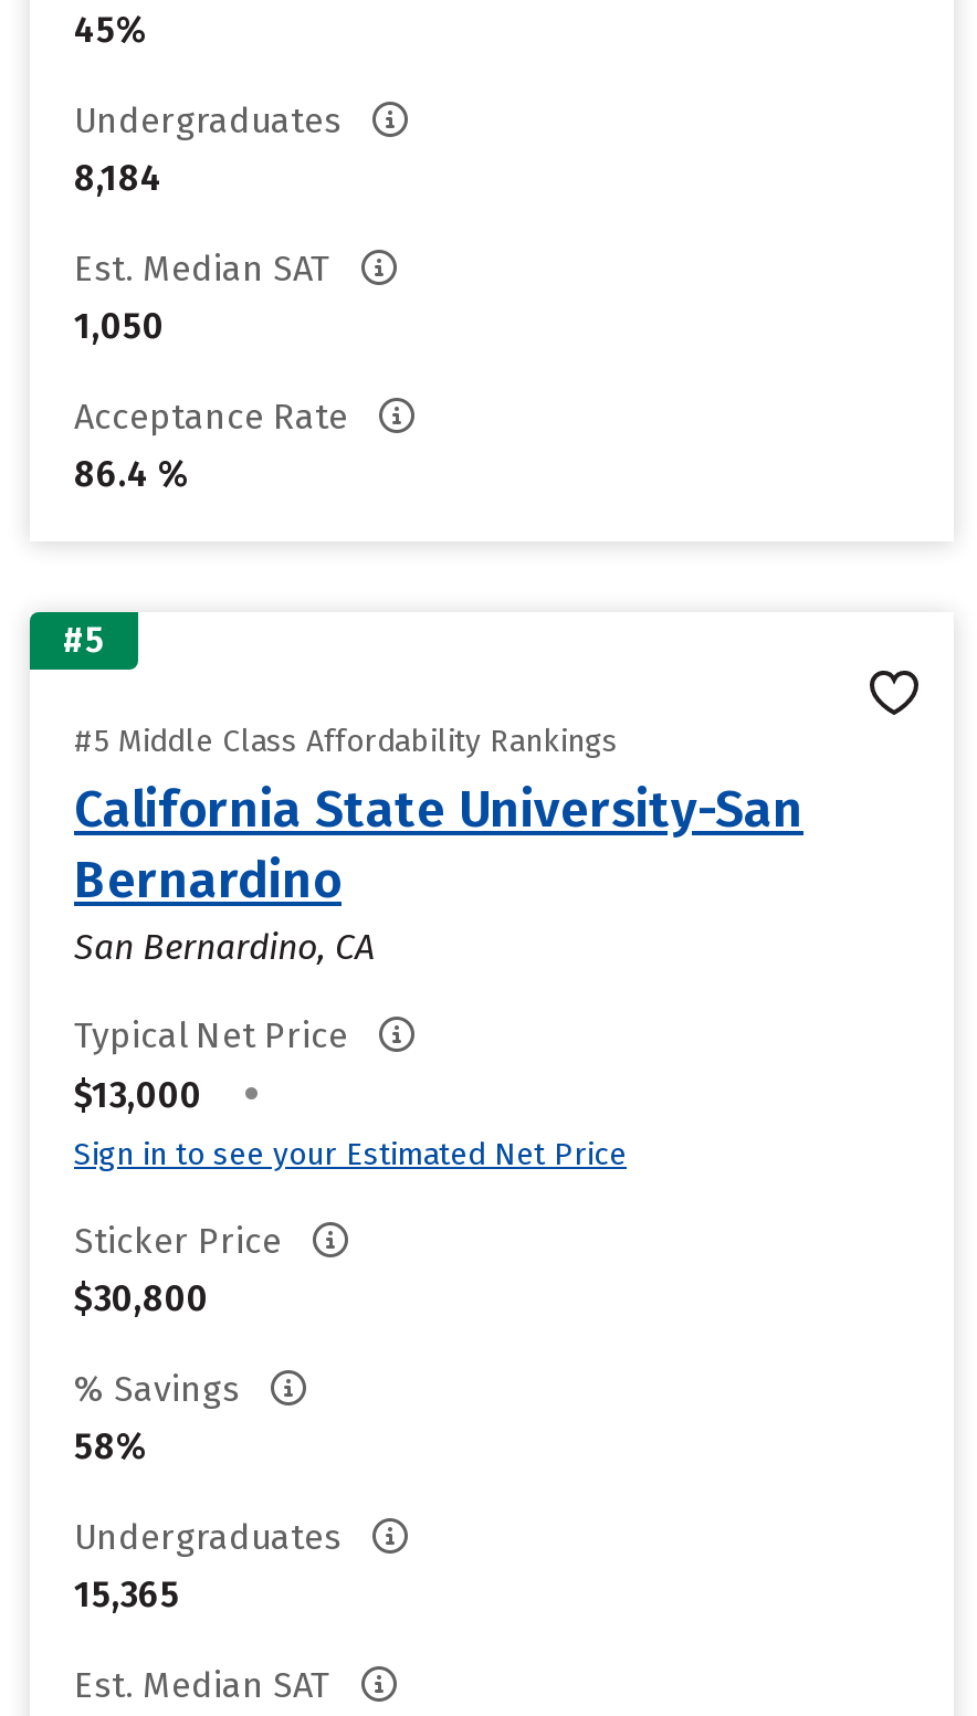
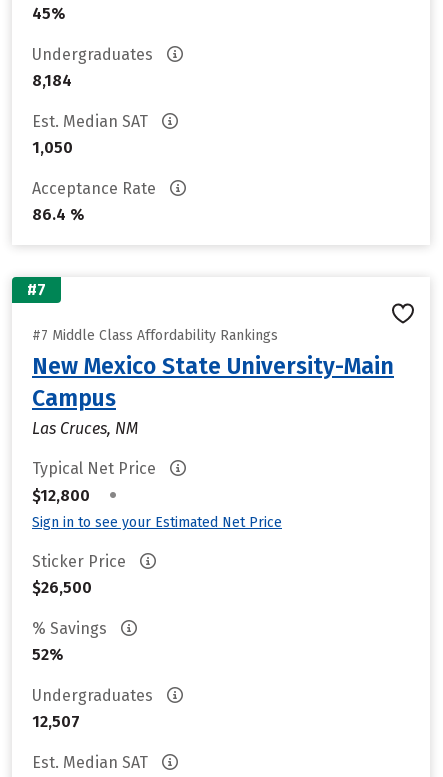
[63,619,105,661] #5 -> [27,280,46,299] #7
[74,723,803,968] #5 Middle Class Affordability Rankings | California State University-San | Bernardino | San Bernardino, CA -> [32,327,394,438] #7 Middle Class Affordability Rankings | New Mexico State University-Main | Campus | Las Cruces, NM
[74,1074,211,1116] $13,000 -> [32,486,94,505] $12,800
[74,1277,209,1319] $30,800 -> [32,578,92,597] $26,500
[74,1425,147,1467] 58% -> [32,645,63,664] 52%
[74,1573,180,1615] 15,365 -> [32,712,80,731] 12,507

